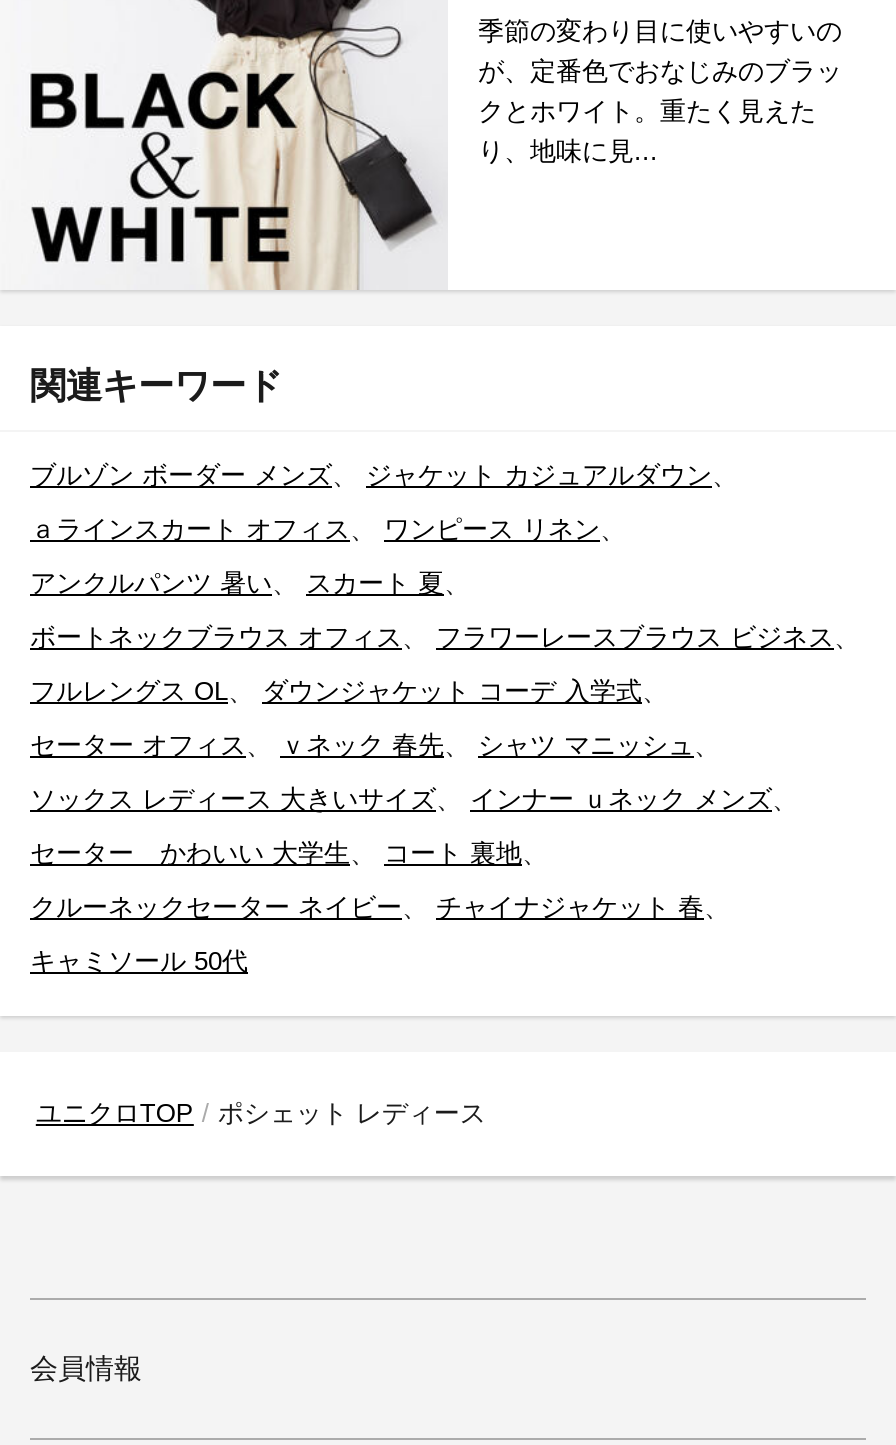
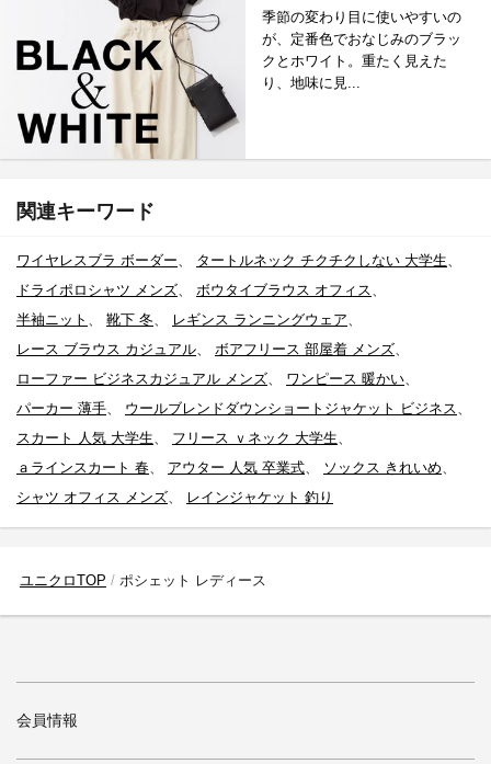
[30,461,860,977] ブルゾン ボーダー メンズ、 ジャケット カジュアルダウン、 | ａラインスカート オフィス、 ワンピース リネン、 | アンクルパンツ 暑い、 スカート 夏、 | ボートネックブラウス オフィス、 フラワーレースブラウス ビジネス、 | フルレングス OL、 ダウンジャケット コーデ 入学式、 | セーター オフィス、 ｖネック 春先、 シャツ マニッシュ、 | ソックス レディース 大きいサイズ、 インナー ｕネック メンズ、 | セーター かわいい 大学生、 コート 裏地、 | クルーネックセーター ネイビー、 チャイナジャケット 春、 | キャミソール 50代 -> [16,252,471,506] ワイヤレスブラ ボーダー、 タートルネック チクチクしない 大学生、 | ドライポロシャツ メンズ、 ボウタイブラウス オフィス、 | 半袖ニット、 靴下 冬、 レギンス ランニングウェア、 | レース ブラウス カジュアル、 ボアフリース 部屋着 メンズ、 | ローファー ビジネスカジュアル メンズ、 ワンピース 暖かい、 | パーカー 薄手、 ウールブレンドダウンショートジャケット ビジネス、 | スカート 人気 大学生、 フリース ｖネック 大学生、 | ａラインスカート 春、 アウター 人気 卒業式、 ソックス きれいめ、 | シャツ オフィス メンズ、 レインジャケット 釣り

